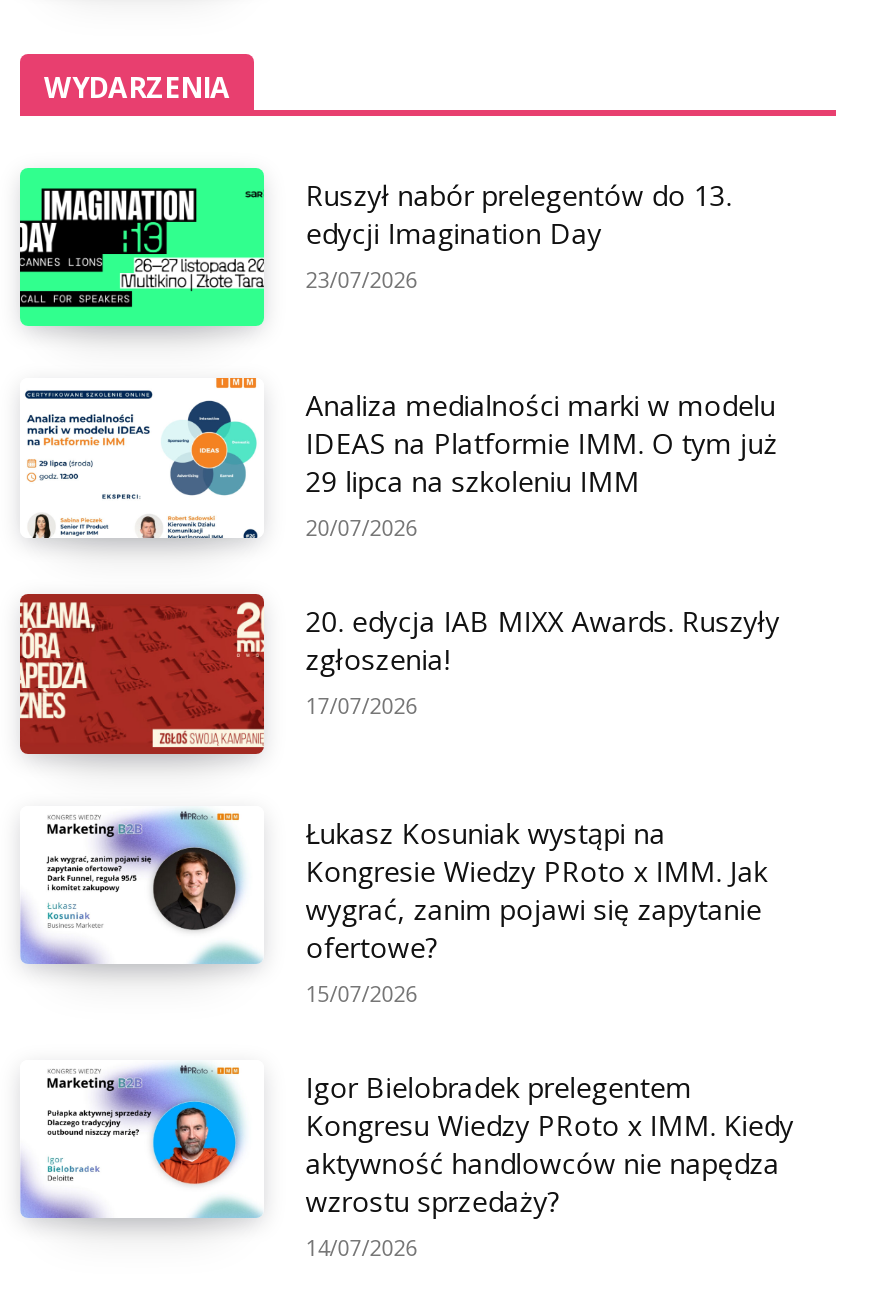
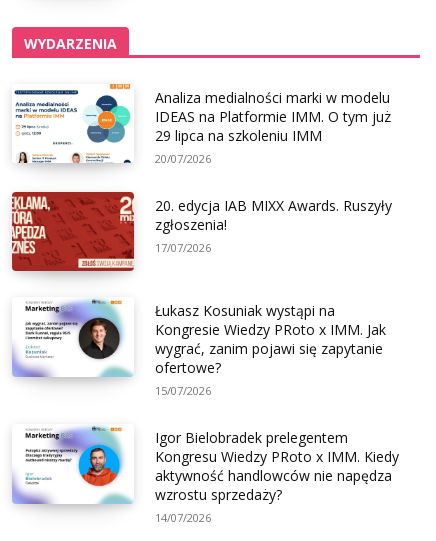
[18,166,732,328] [image] | Ruszył nabór prelegentów do 13. | edycji Imagination Day | 23/07/2026 -> none

